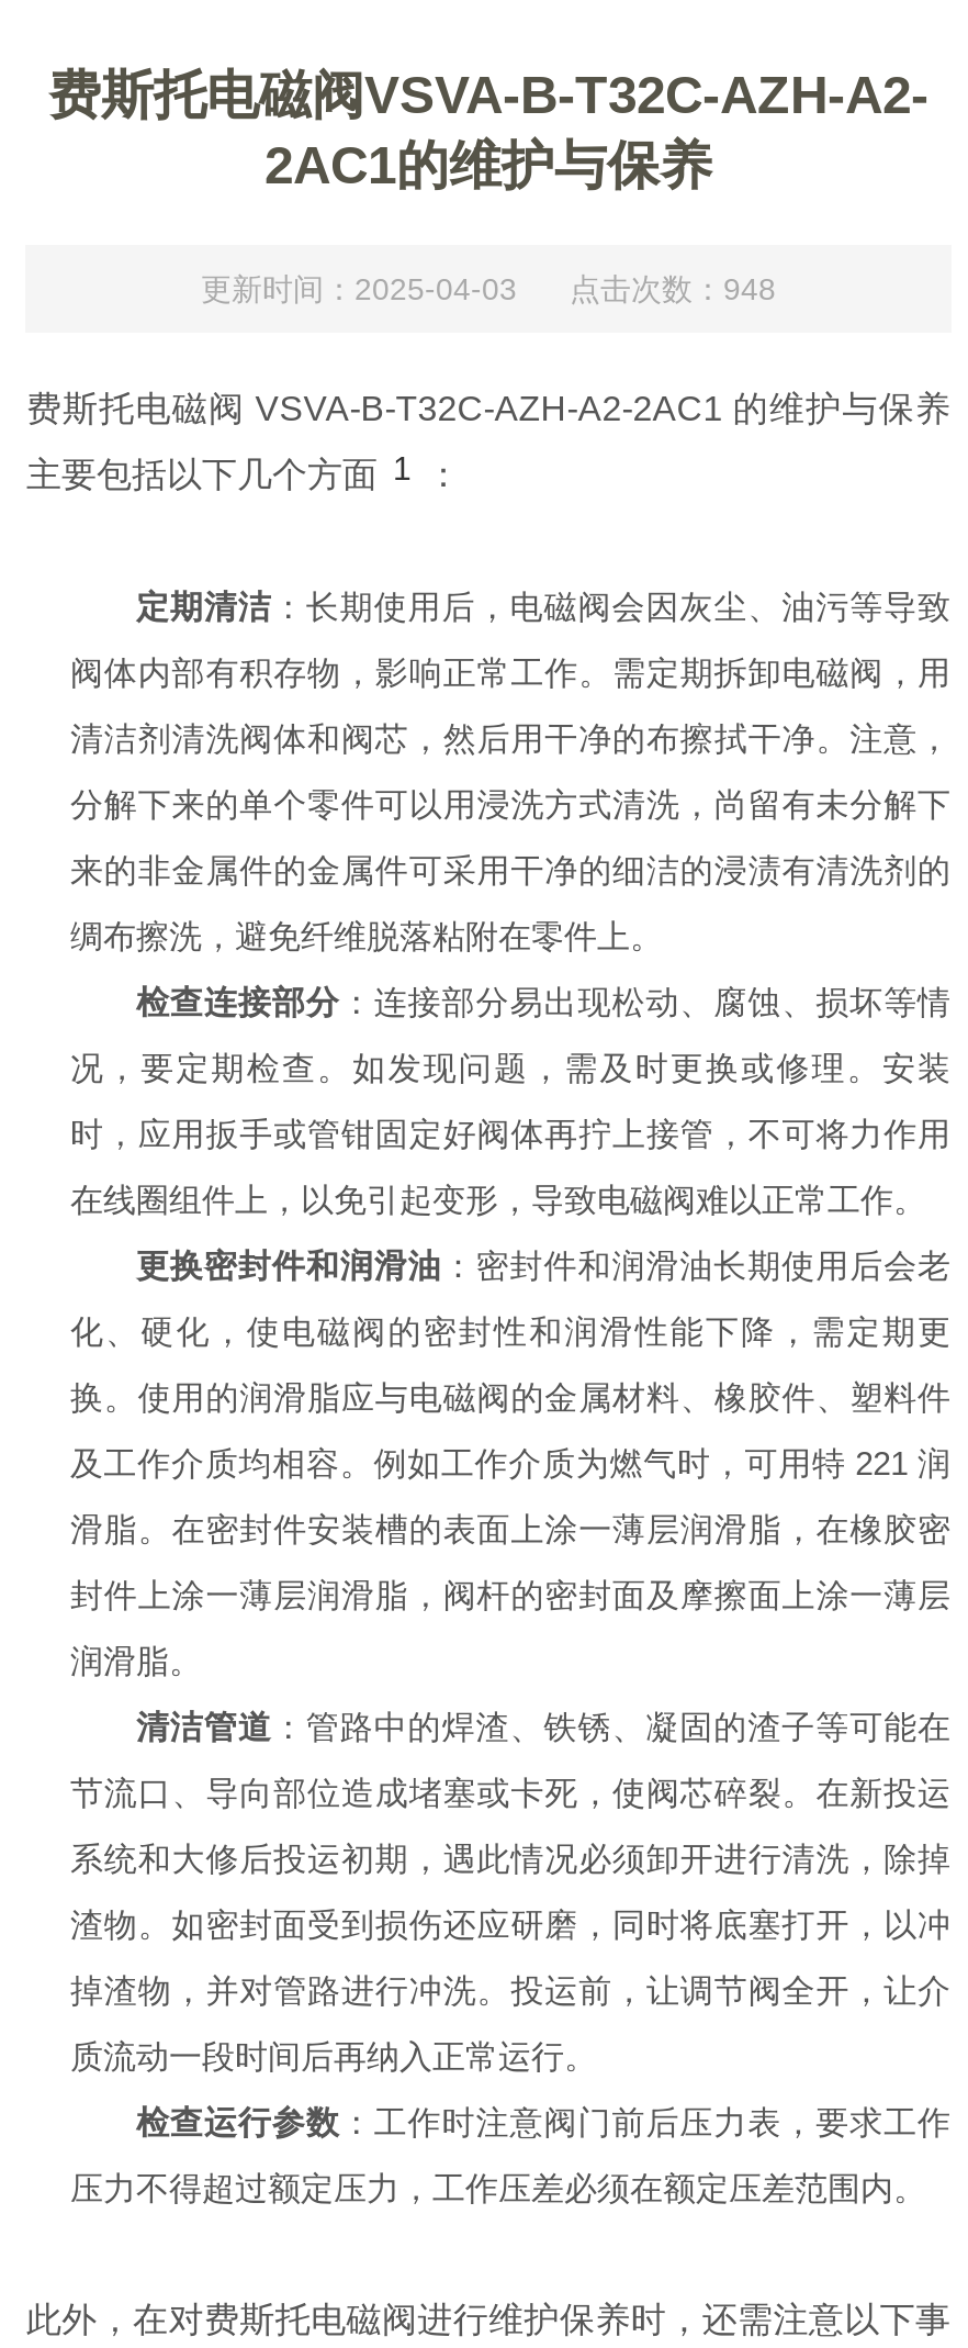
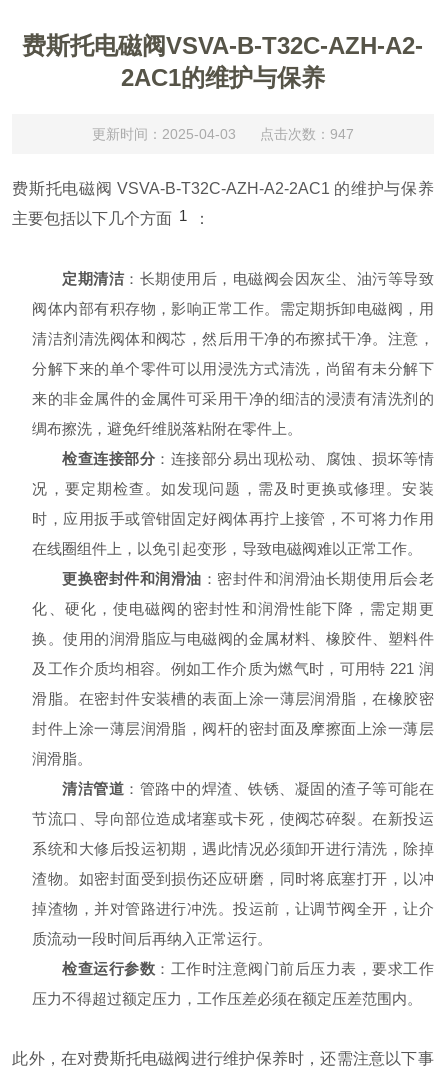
[201,272,776,307] 更新时间：2025-04-03 点击次数：948 -> [92,126,354,142] 更新时间：2025-04-03 点击次数：947

